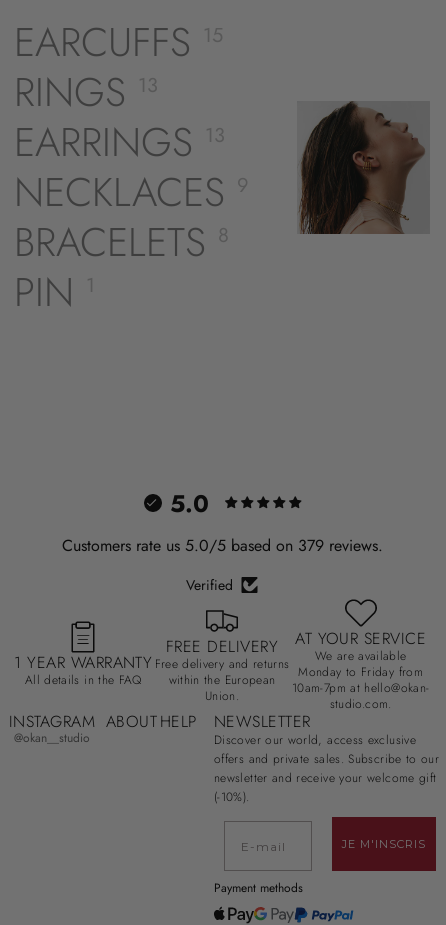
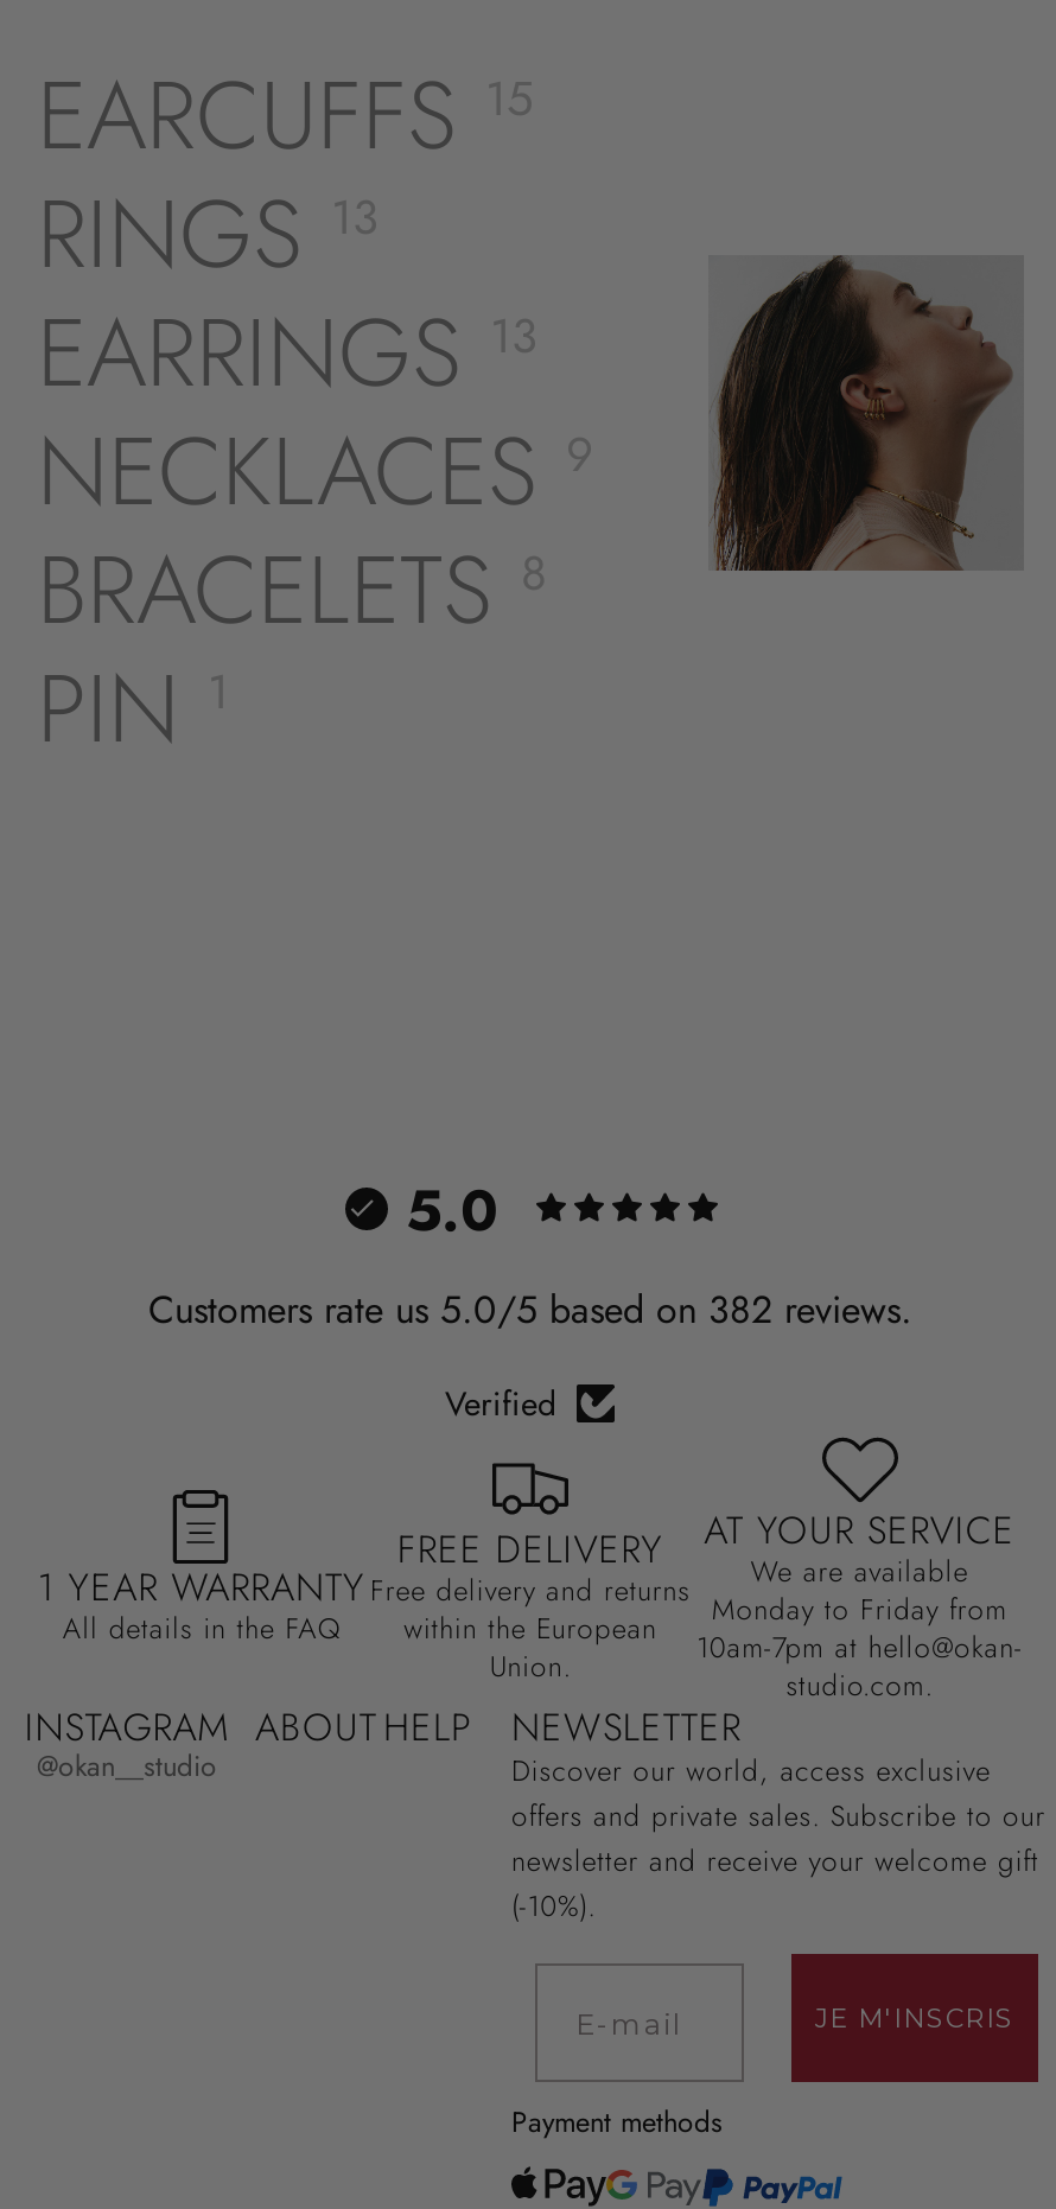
[61,534,382,557] Customers rate us 5.0/5 based on 379 reviews. -> [148,1284,912,1338] Customers rate us 5.0/5 based on 382 reviews.

